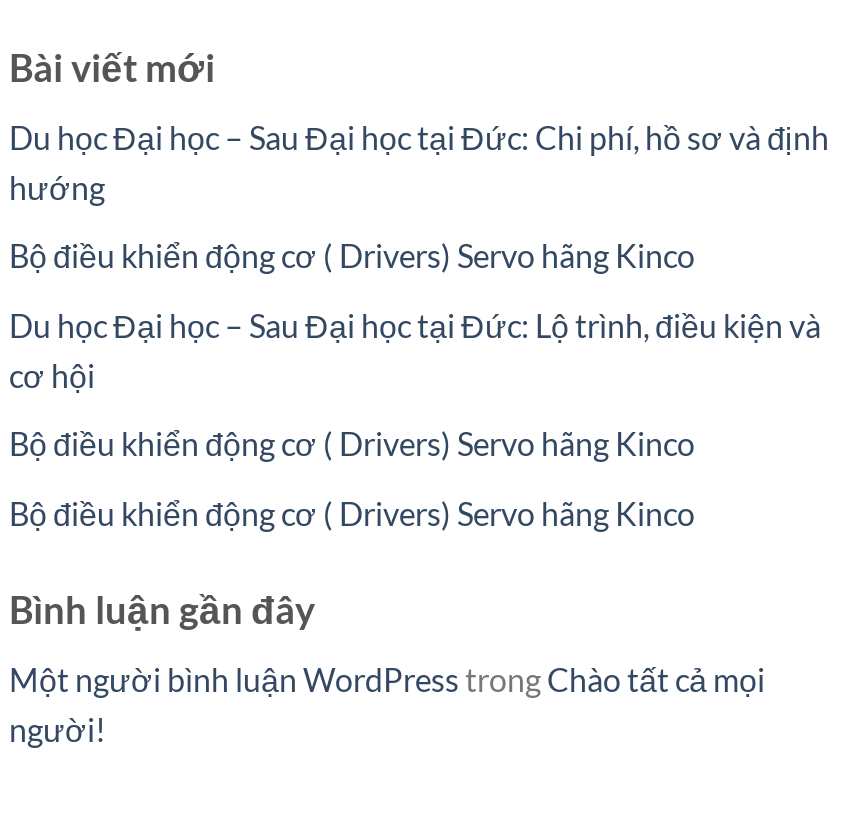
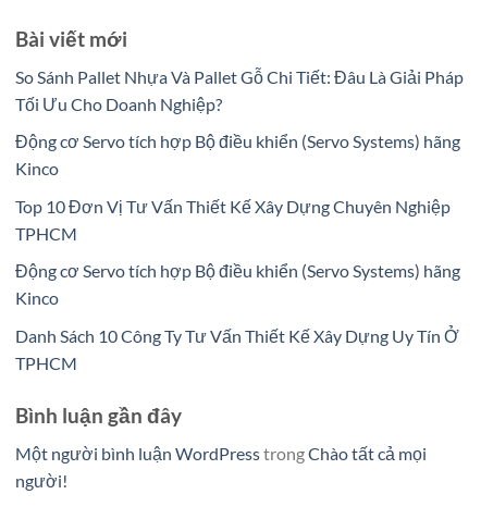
[9,117,829,205] Du học Đại học – Sau Đại học tại Đức: Chi phí, hồ sơ và định | hướng -> [15,66,464,114] So Sánh Pallet Nhựa Và Pallet Gỗ Chi Tiết: Đâu Là Giải Pháp | Tối Ưu Cho Doanh Nghiệp?
[9,236,695,274] Bộ điều khiển động cơ ( Drivers) Servo hãng Kinco -> [15,131,460,179] Động cơ Servo tích hợp Bộ điều khiển (Servo Systems) hãng | Kinco
[9,306,821,394] Du học Đại học – Sau Đại học tại Đức: Lộ trình, điều kiện và | cơ hội -> [15,196,451,244] Top 10 Đơn Vị Tư Vấn Thiết Kế Xây Dựng Chuyên Nghiệp | TPHCM
[9,425,695,463] Bộ điều khiển động cơ ( Drivers) Servo hãng Kinco -> [15,260,460,308] Động cơ Servo tích hợp Bộ điều khiển (Servo Systems) hãng | Kinco
[9,494,695,532] Bộ điều khiển động cơ ( Drivers) Servo hãng Kinco -> [15,325,459,373] Danh Sách 10 Công Ty Tư Vấn Thiết Kế Xây Dựng Uy Tín Ở | TPHCM

